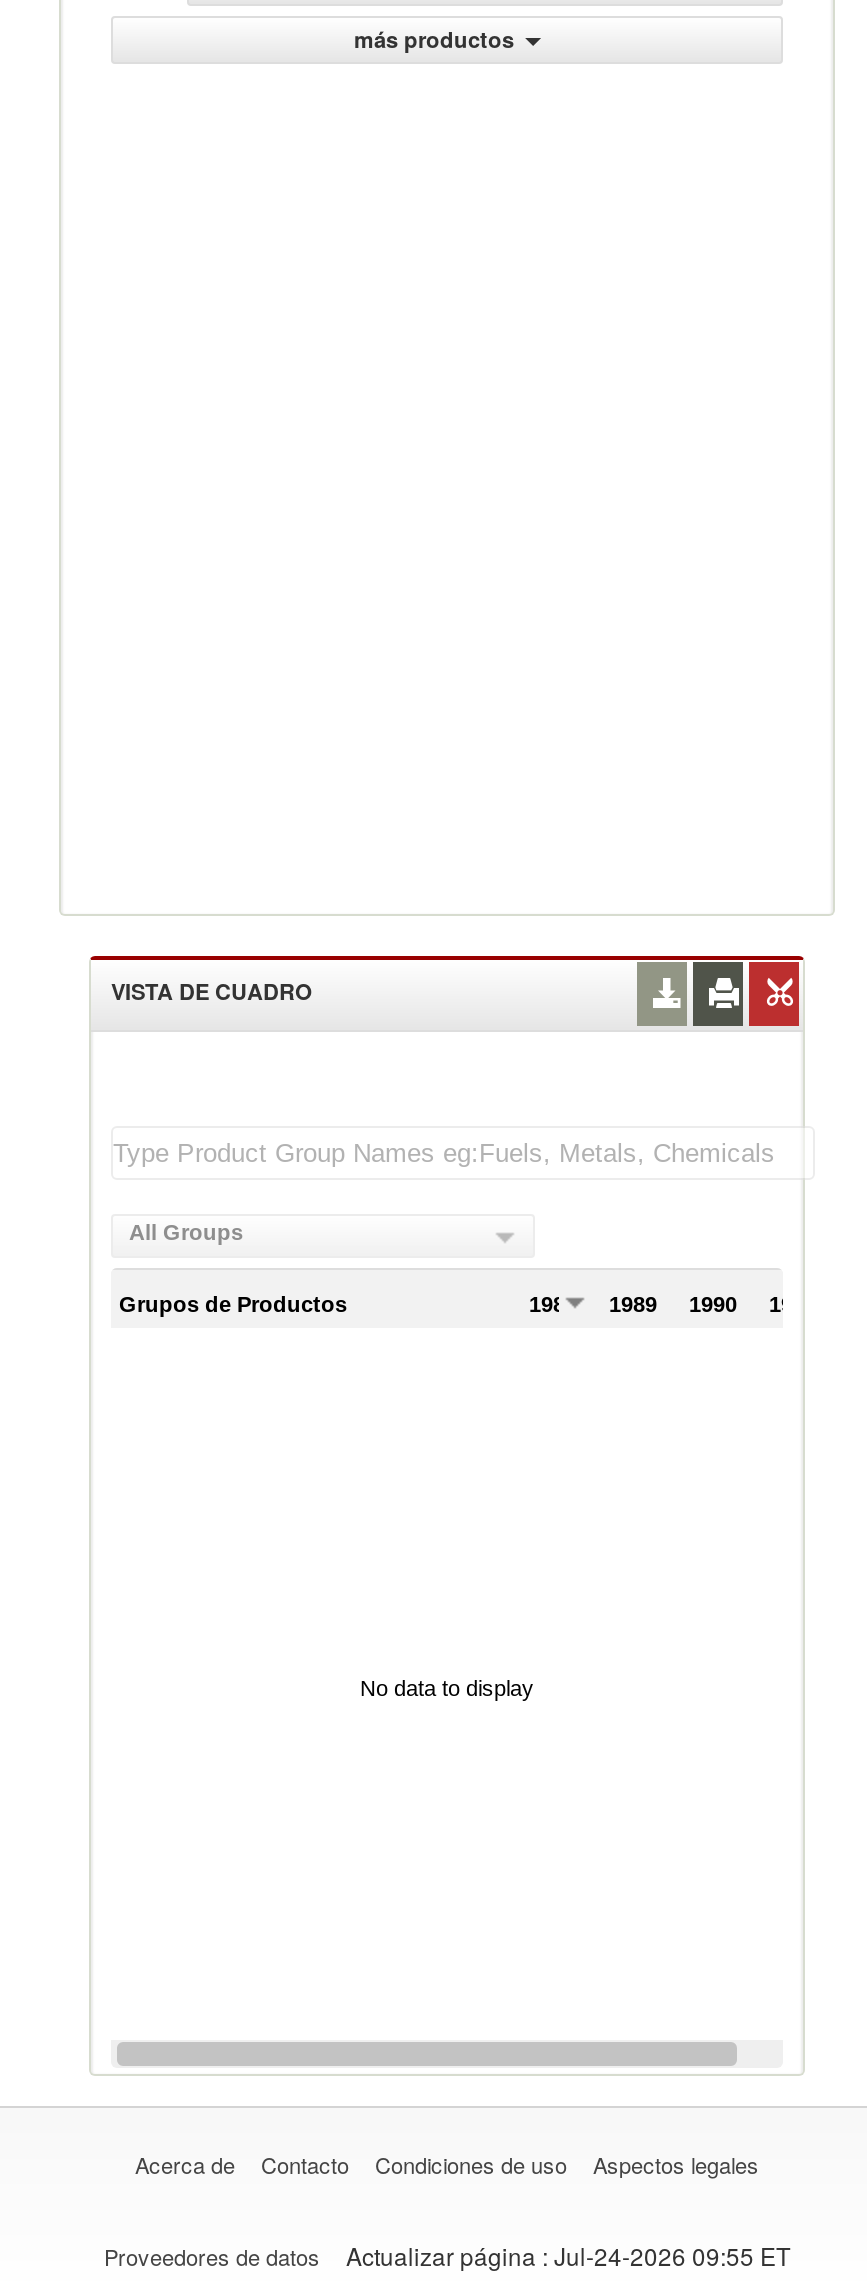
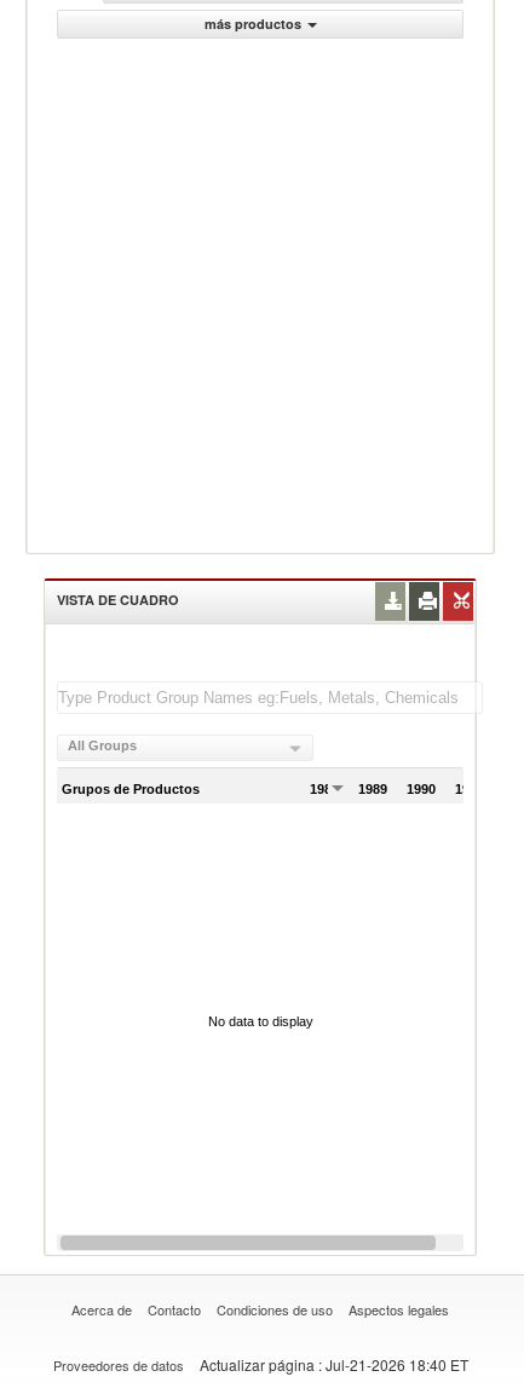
[346,2238,790,2272] Actualizar página: Jul-24-2026 09:55 ET -> [199,1354,468,1375] Actualizar página: Jul-21-2026 18:40 ET

